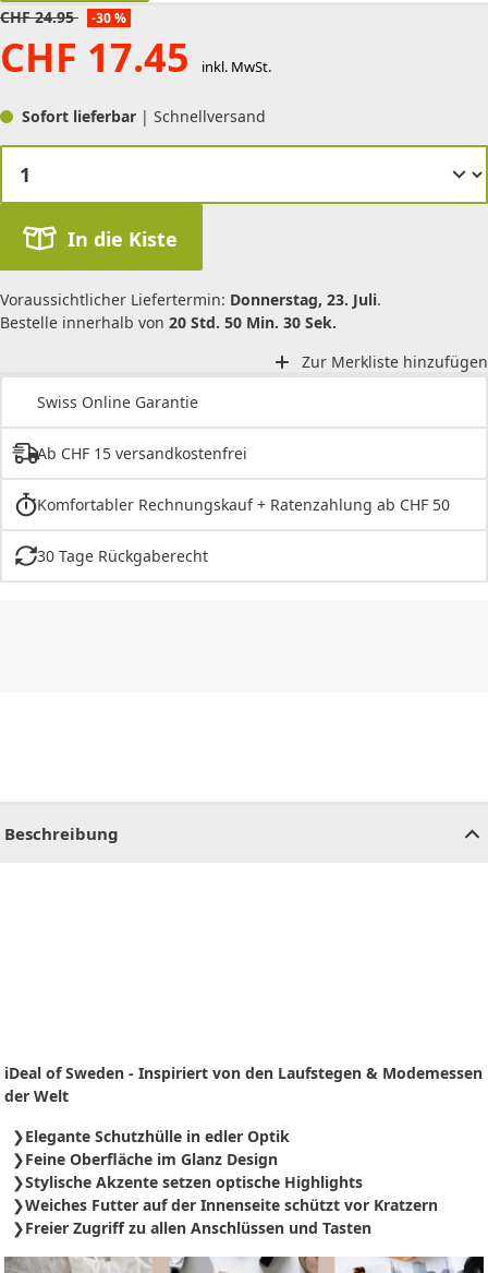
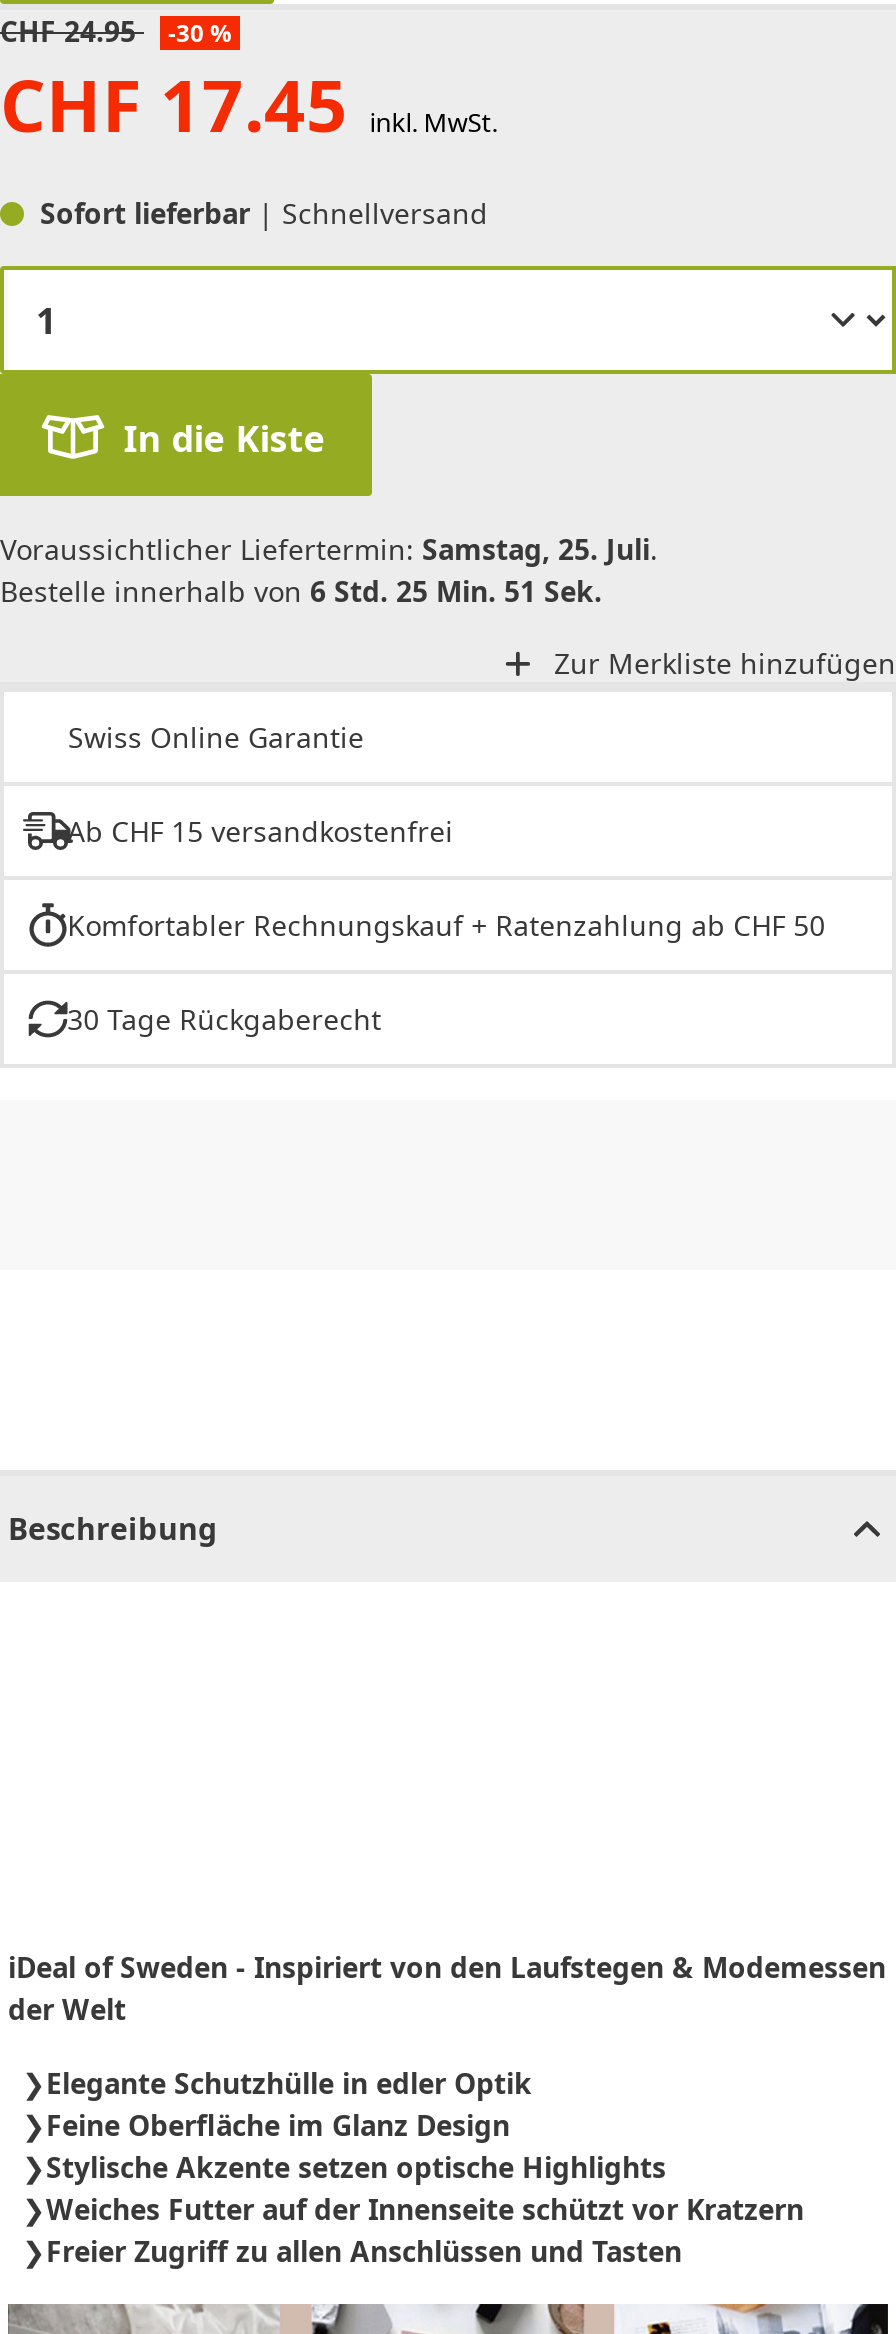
[0,289,381,309] Voraussichtlicher Liefertermin: Donnerstag, 23. Juli. -> [0,529,658,567] Voraussichtlicher Liefertermin: Samstag, 25. Juli.
[0,312,337,332] Bestelle innerhalb von 20 Std. 50 Min. 30 Sek. -> [0,571,602,609] Bestelle innerhalb von 6 Std. 25 Min. 51 Sek.

